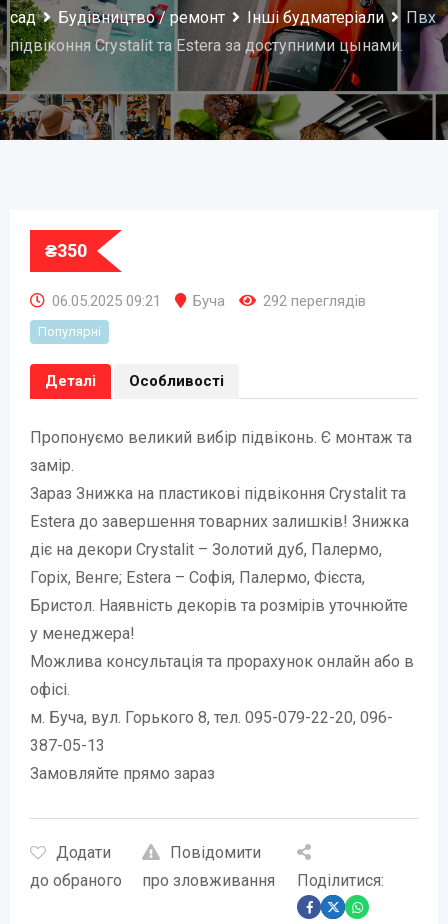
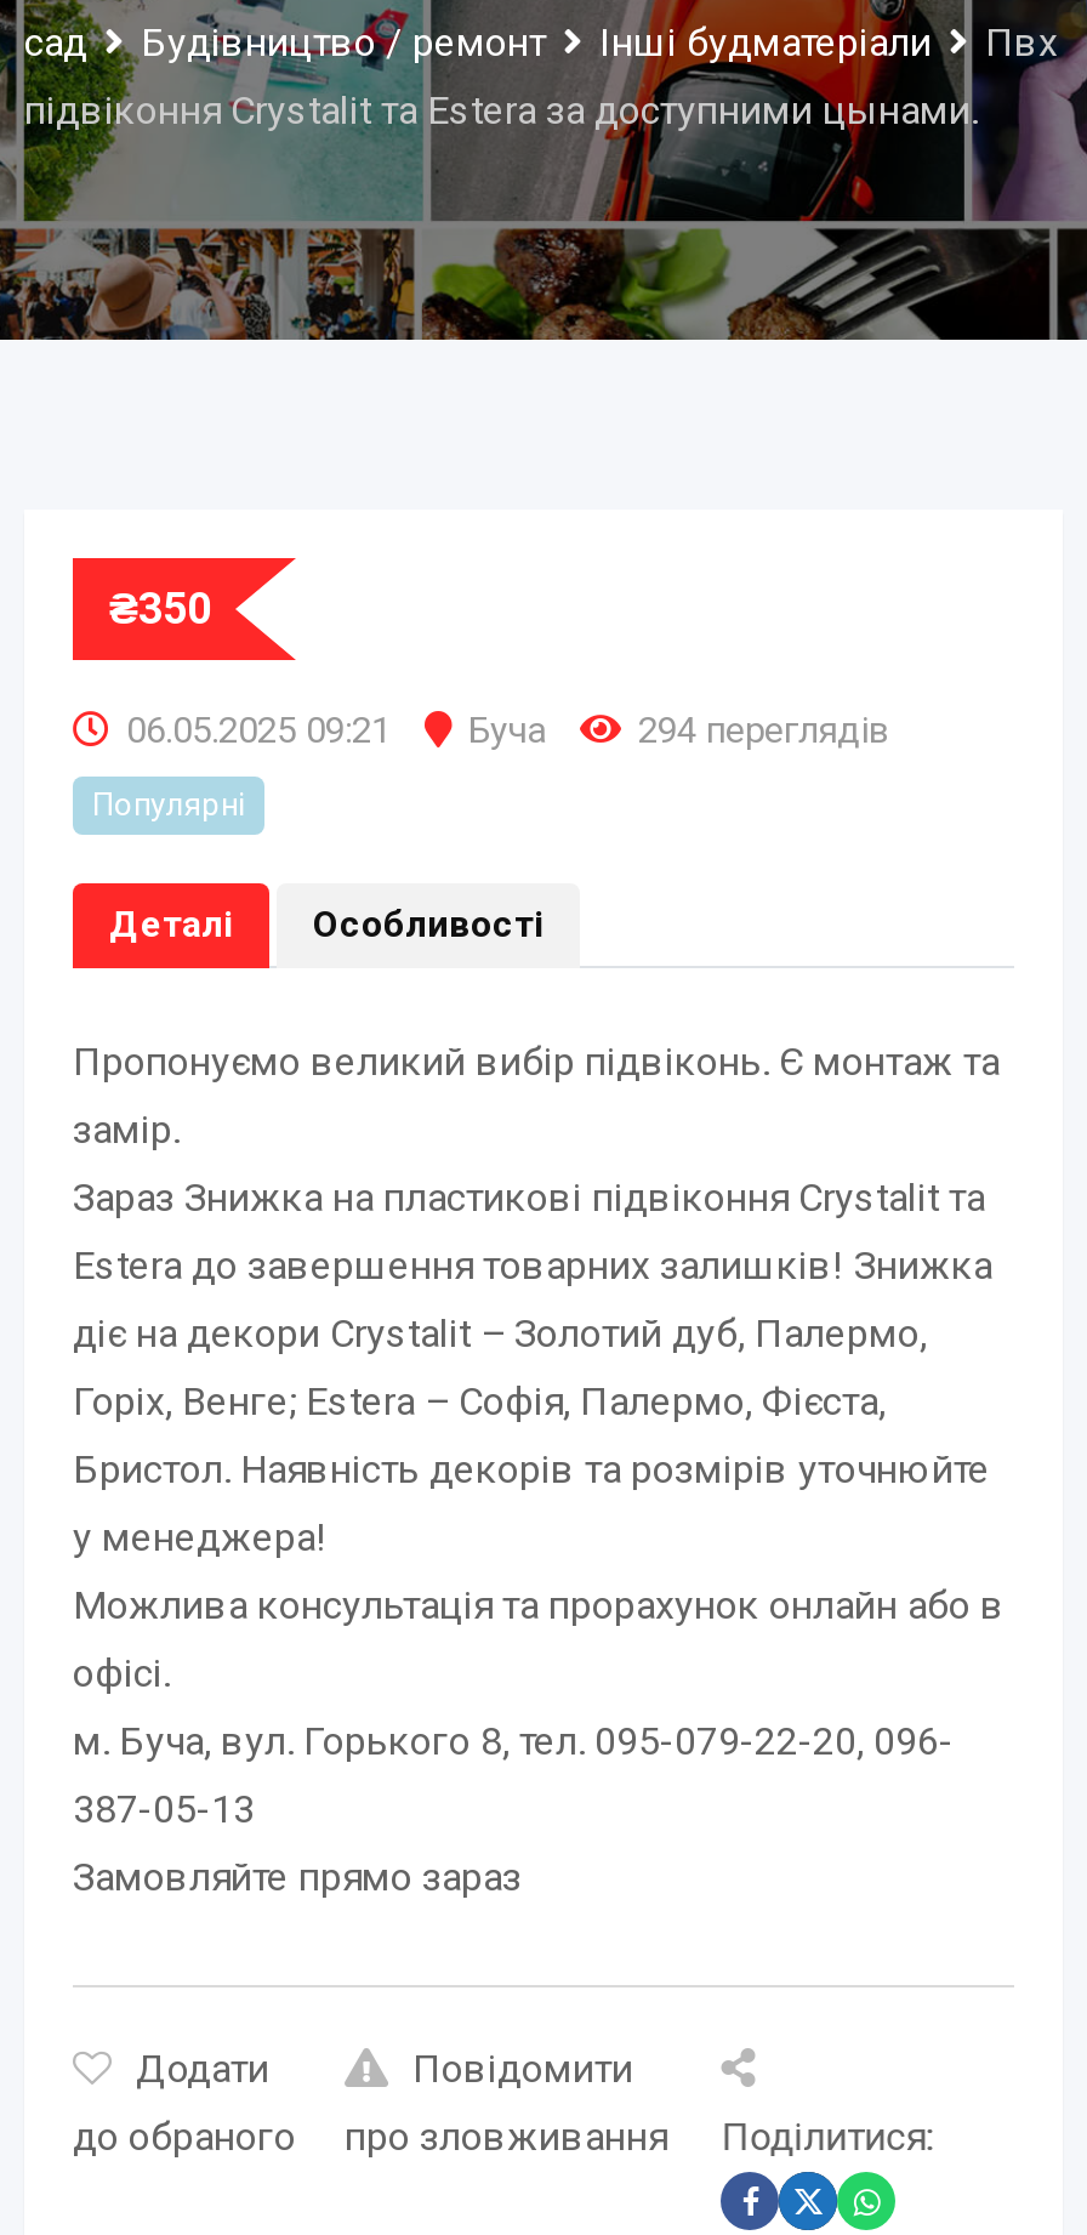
[263,292,366,310] 292 переглядів -> [638,709,888,752] 294 переглядів

